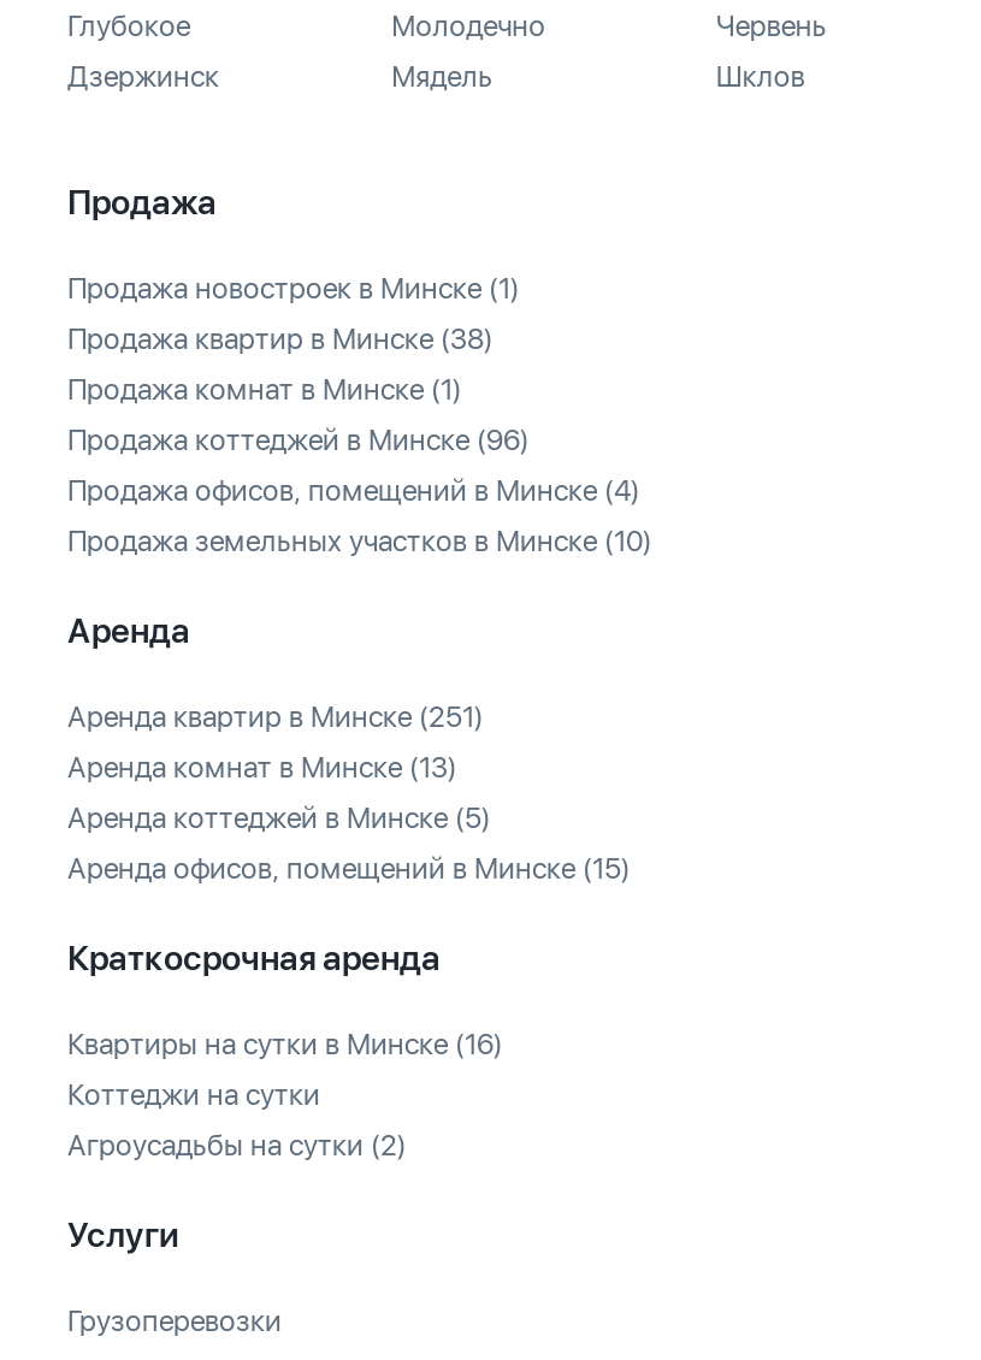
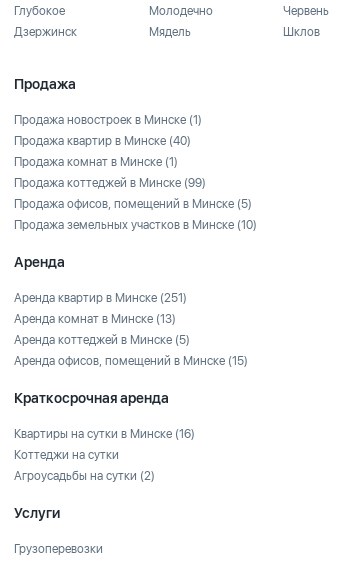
[67,323,494,356] Продажа квартир в Минске (38) -> [14,134,191,148] Продажа квартир в Минске (40)
[67,424,530,457] Продажа коттеджей в Минске (96) -> [14,176,206,190] Продажа коттеджей в Минске (99)
[67,474,640,508] Продажа офисов, помещений в Минске (4) -> [14,197,252,211] Продажа офисов, помещений в Минске (5)

